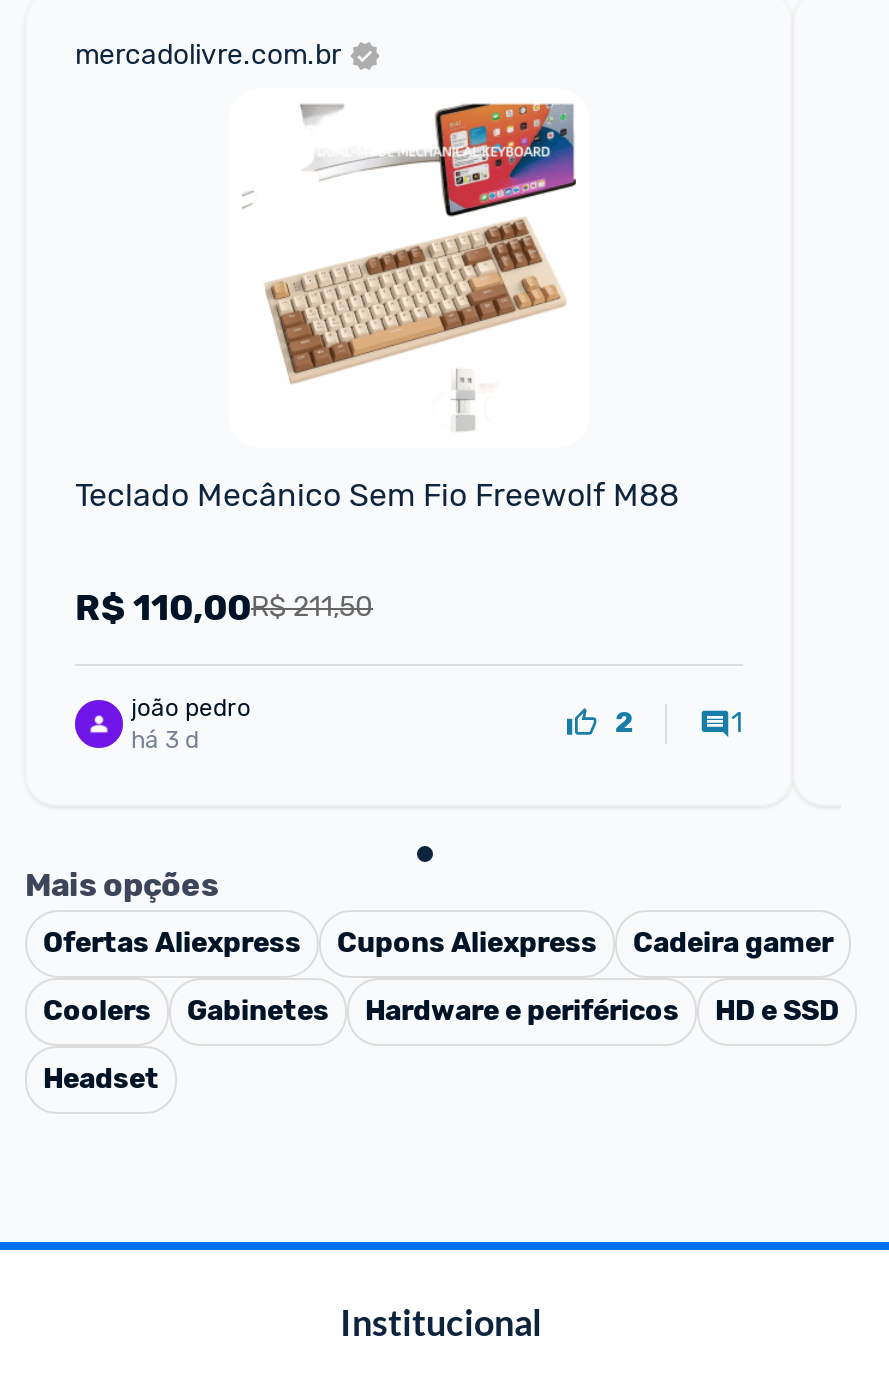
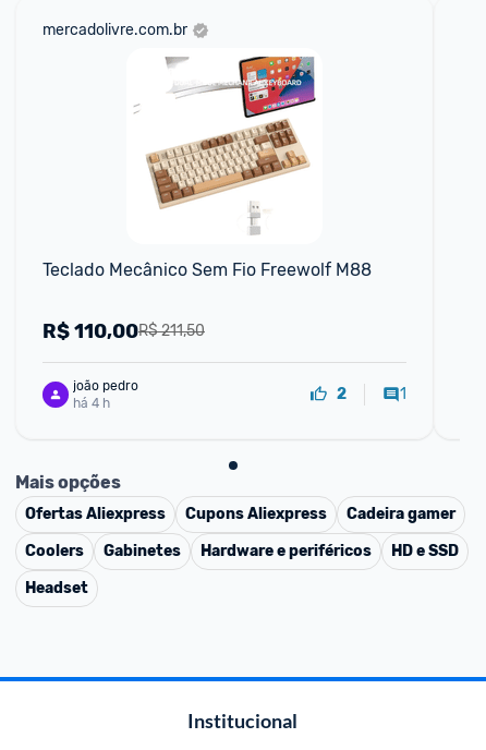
[131,725,199,753] há 3 d -> [73,395,110,410] há 4 h

